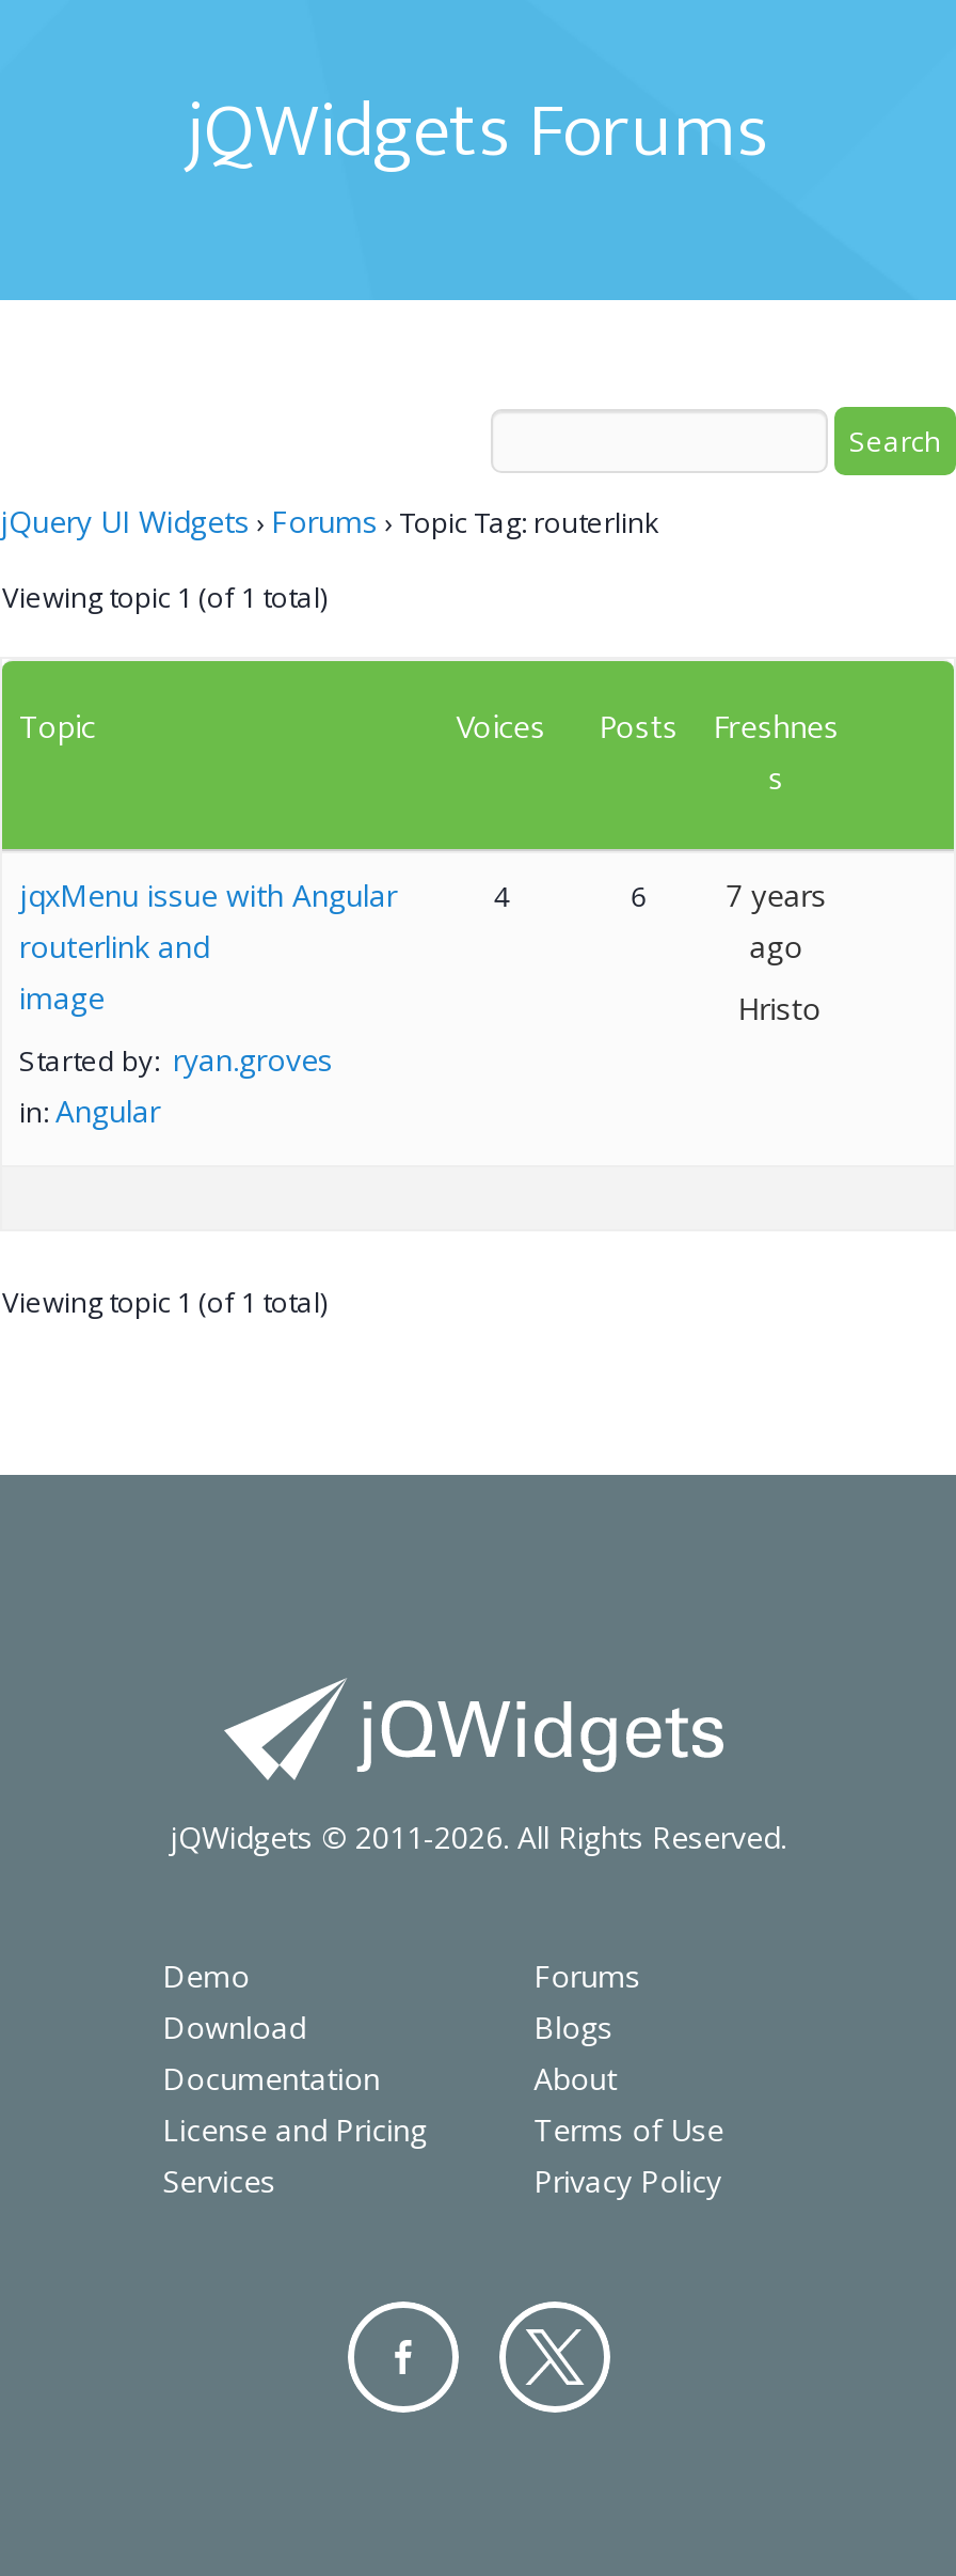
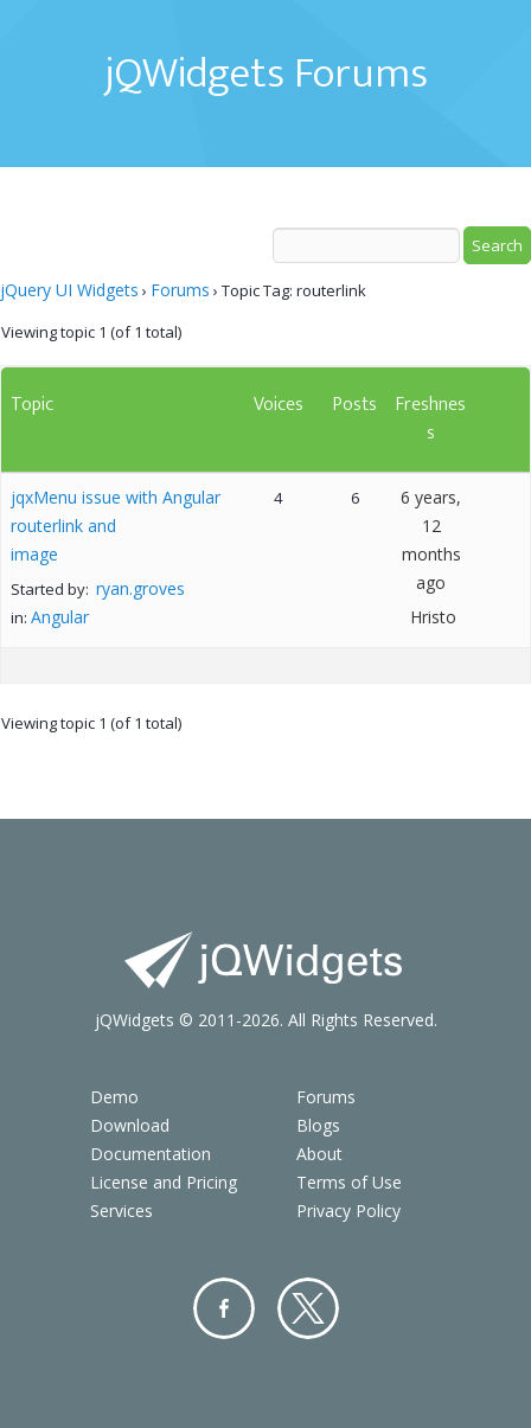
[726,875,826,915] 7 years -> [401,486,461,565] 6 years, | 12 | months
moved [738,926,821,1028] -> [410,571,456,628]: ago | Hristo

